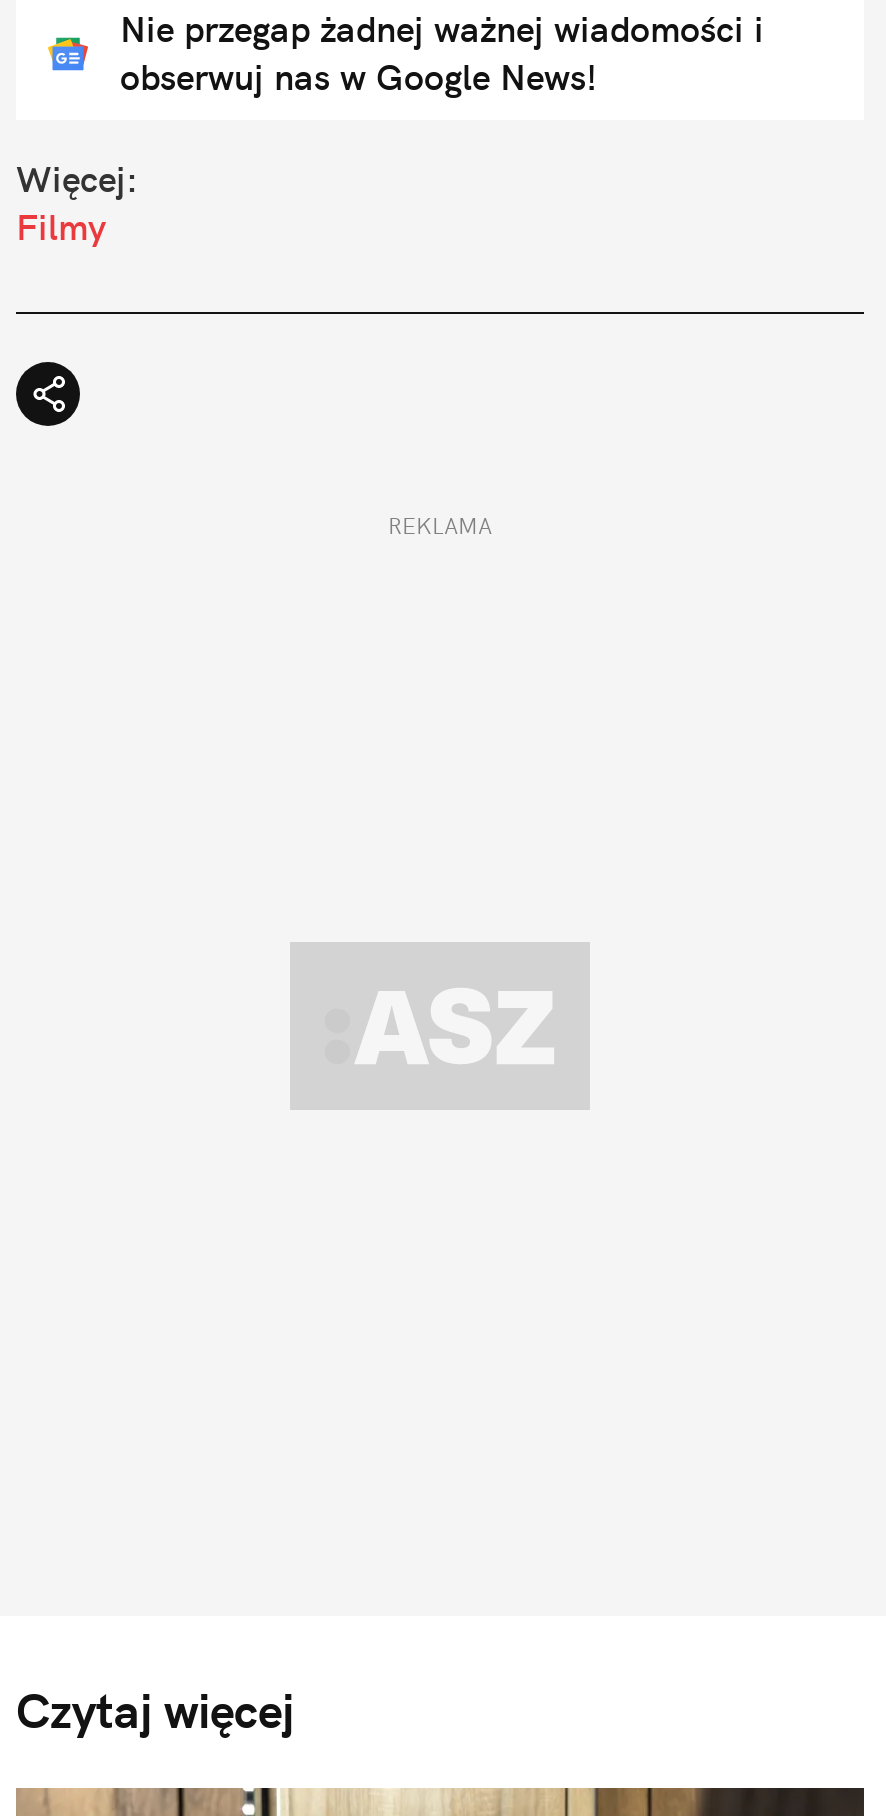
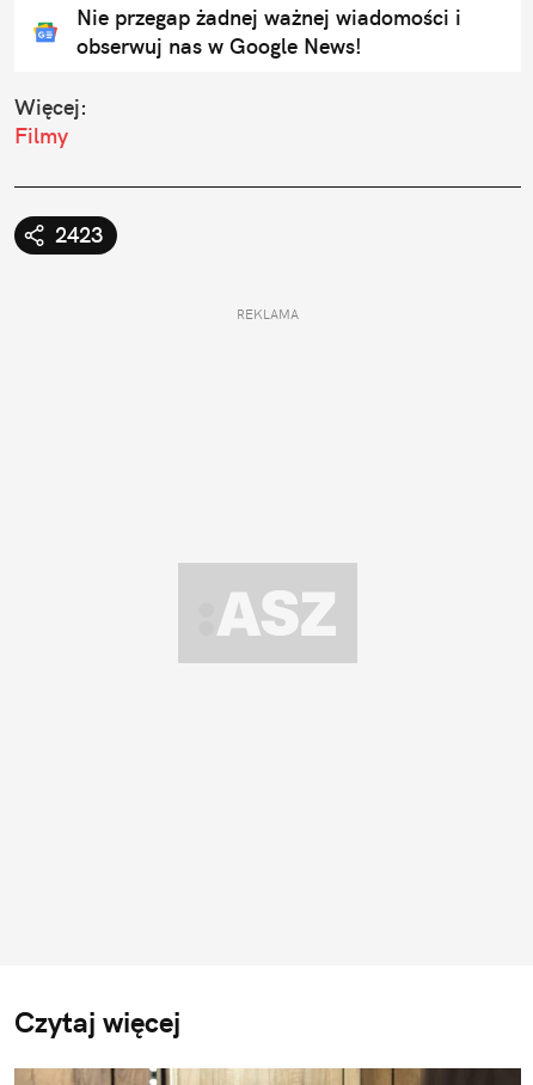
none -> [55,221,103,249] 2423

